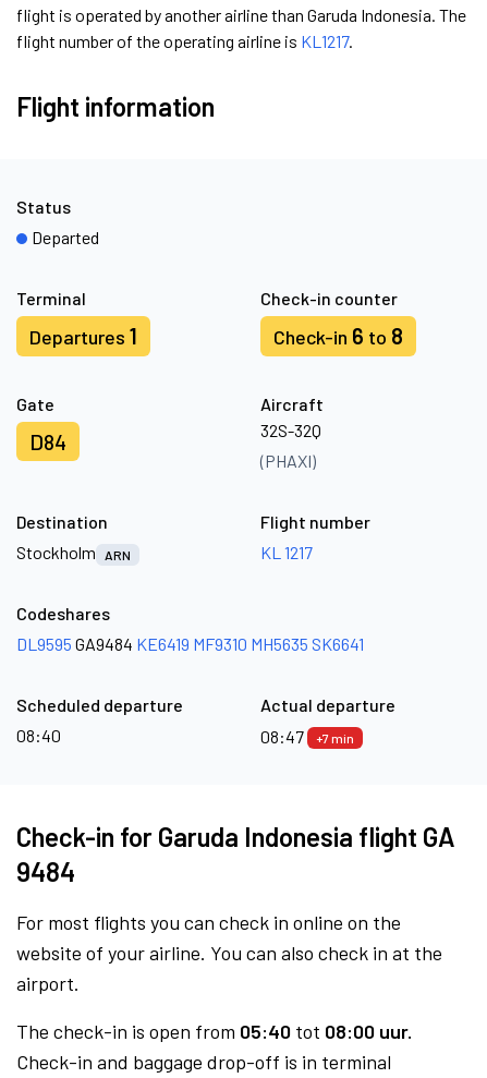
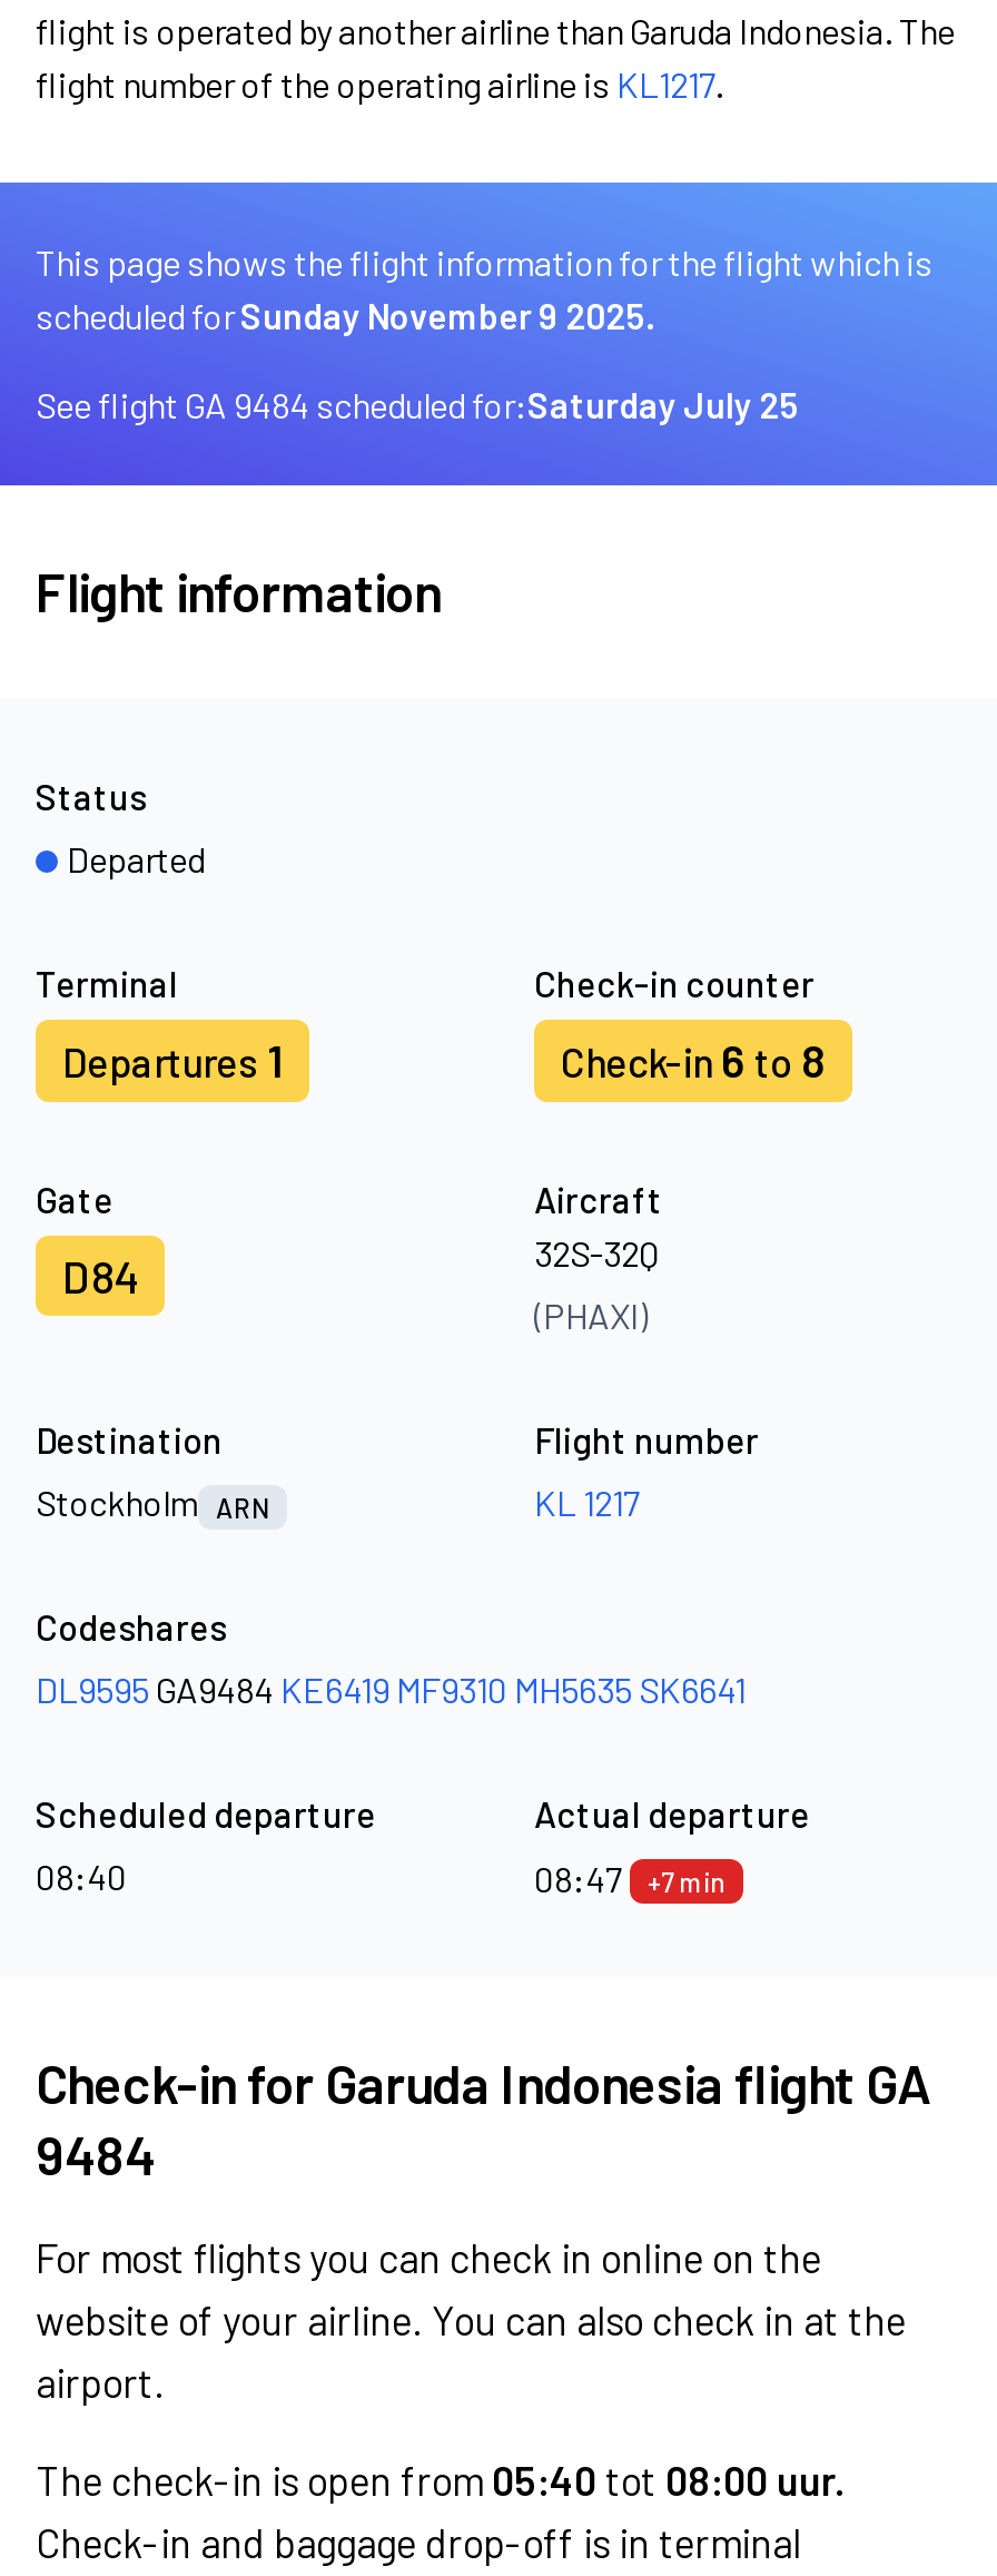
none -> [7,180,990,488] [image] | This page shows the flight information for the flight which is | scheduled forSunday November 9 2025. | See flight GA 9484 scheduled for:Saturday July 25

